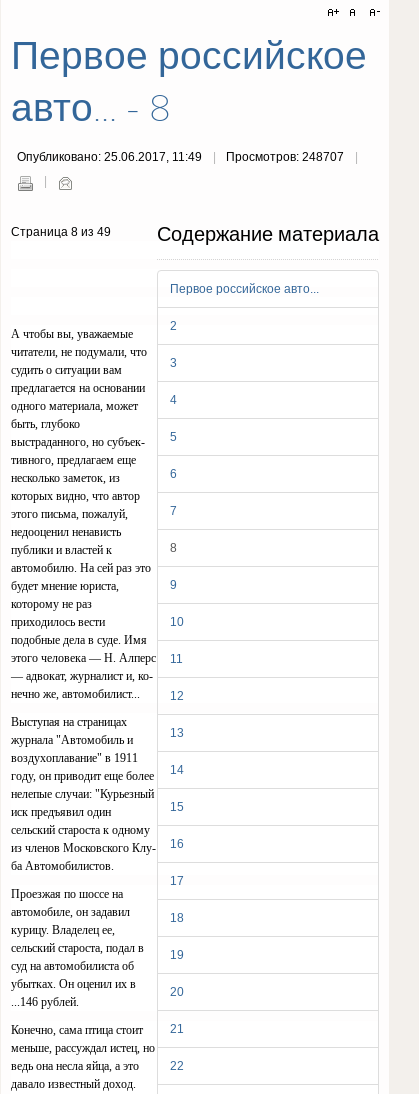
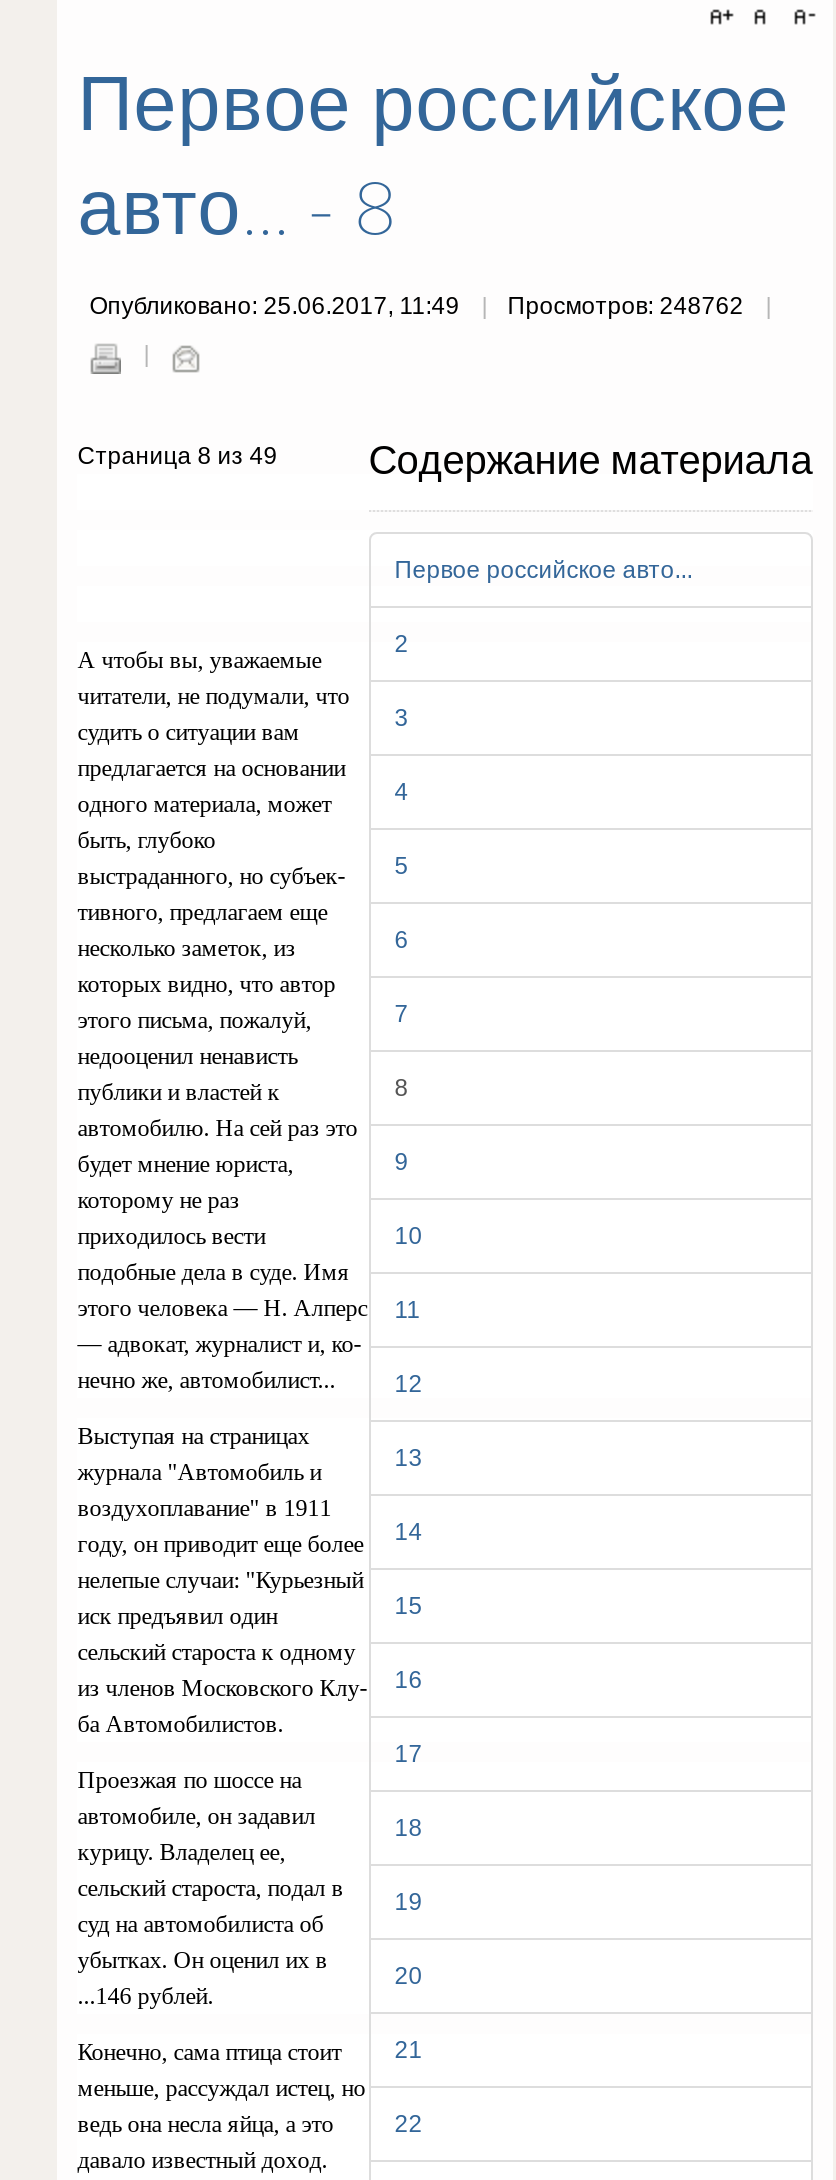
[17,150,347,164] Опубликовано: 25.06.2017, 11:49 Просмотров: 248707 -> [89,292,749,320] Опубликовано: 25.06.2017, 11:49 Просмотров: 248762

